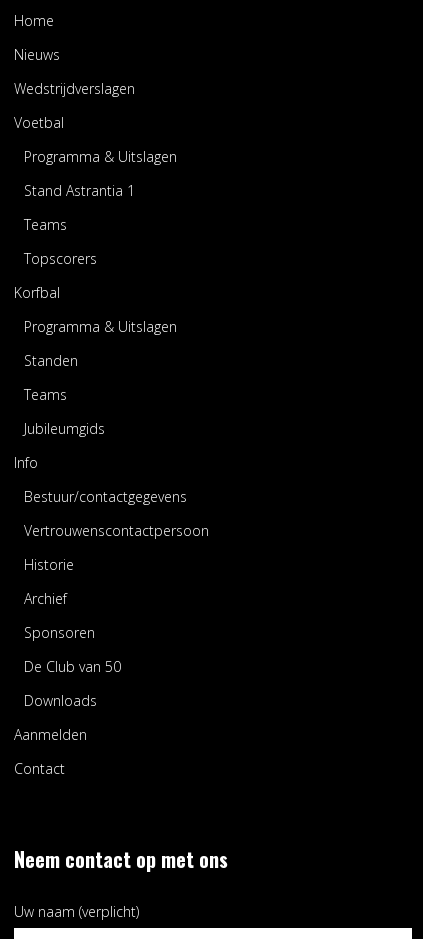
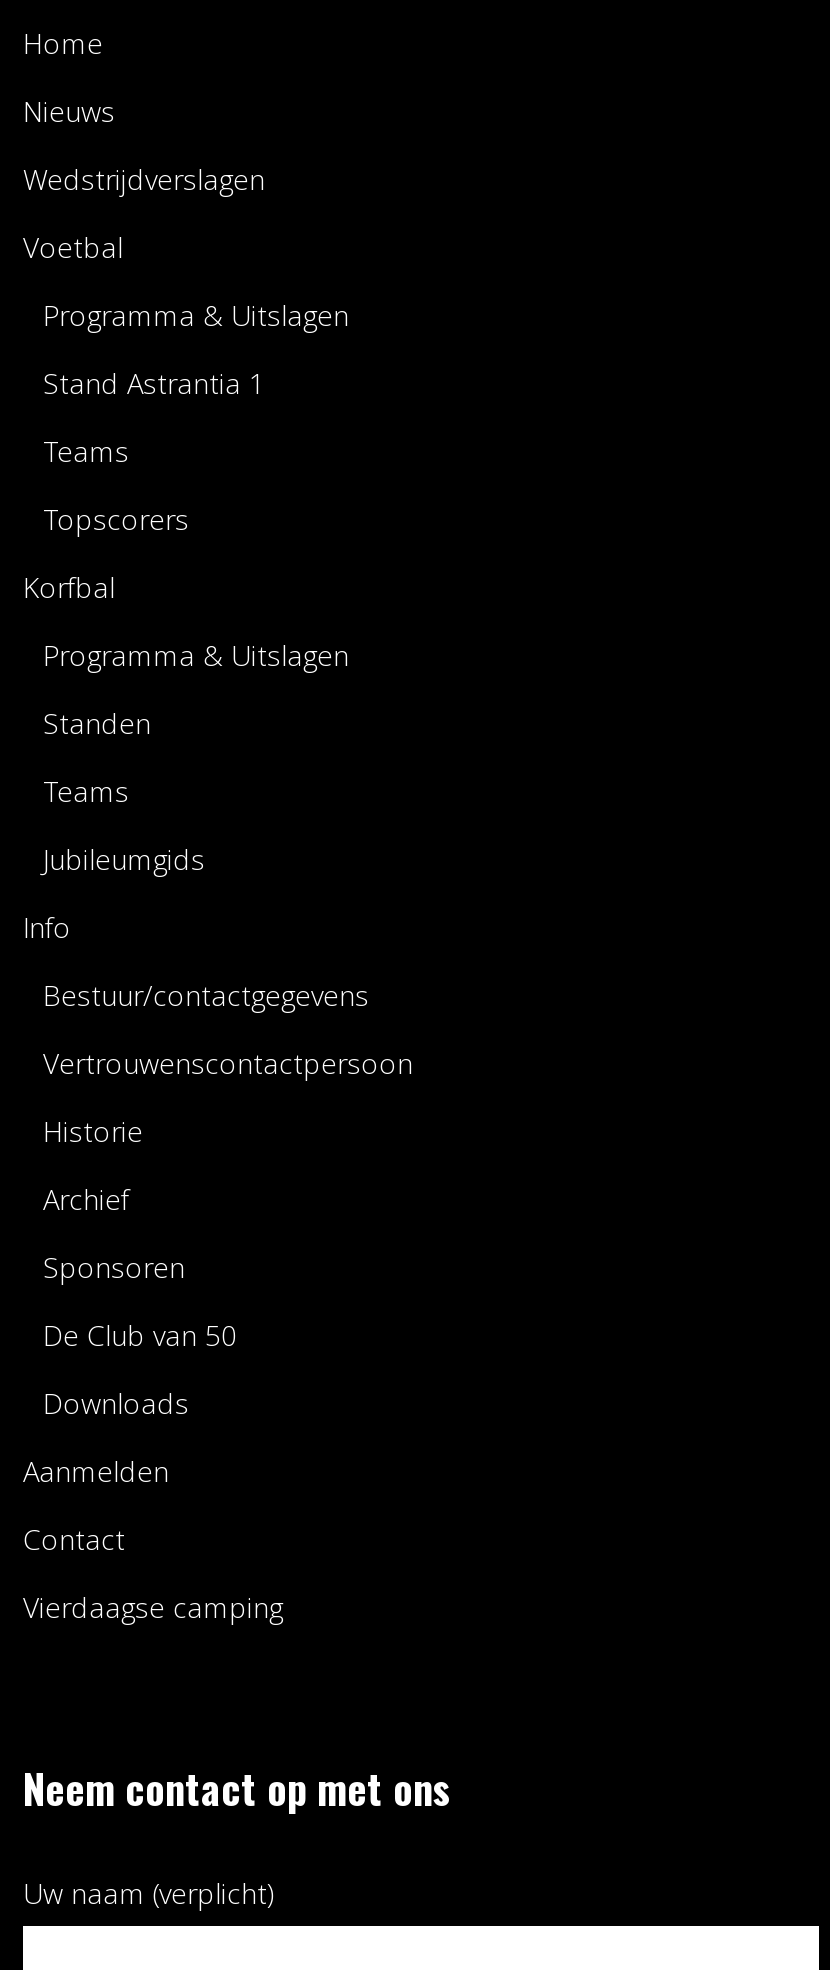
none -> [23,1588,283,1626] Vierdaagse camping

